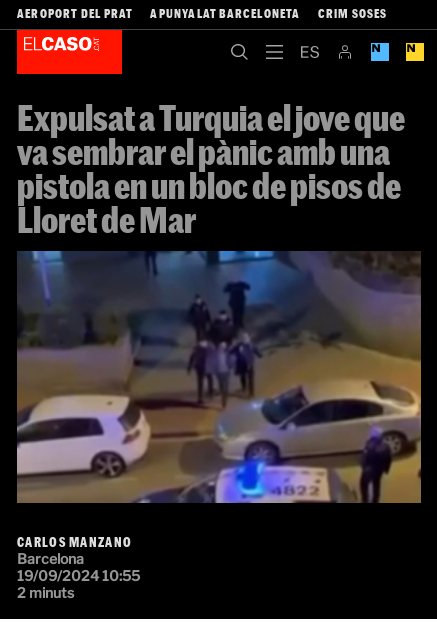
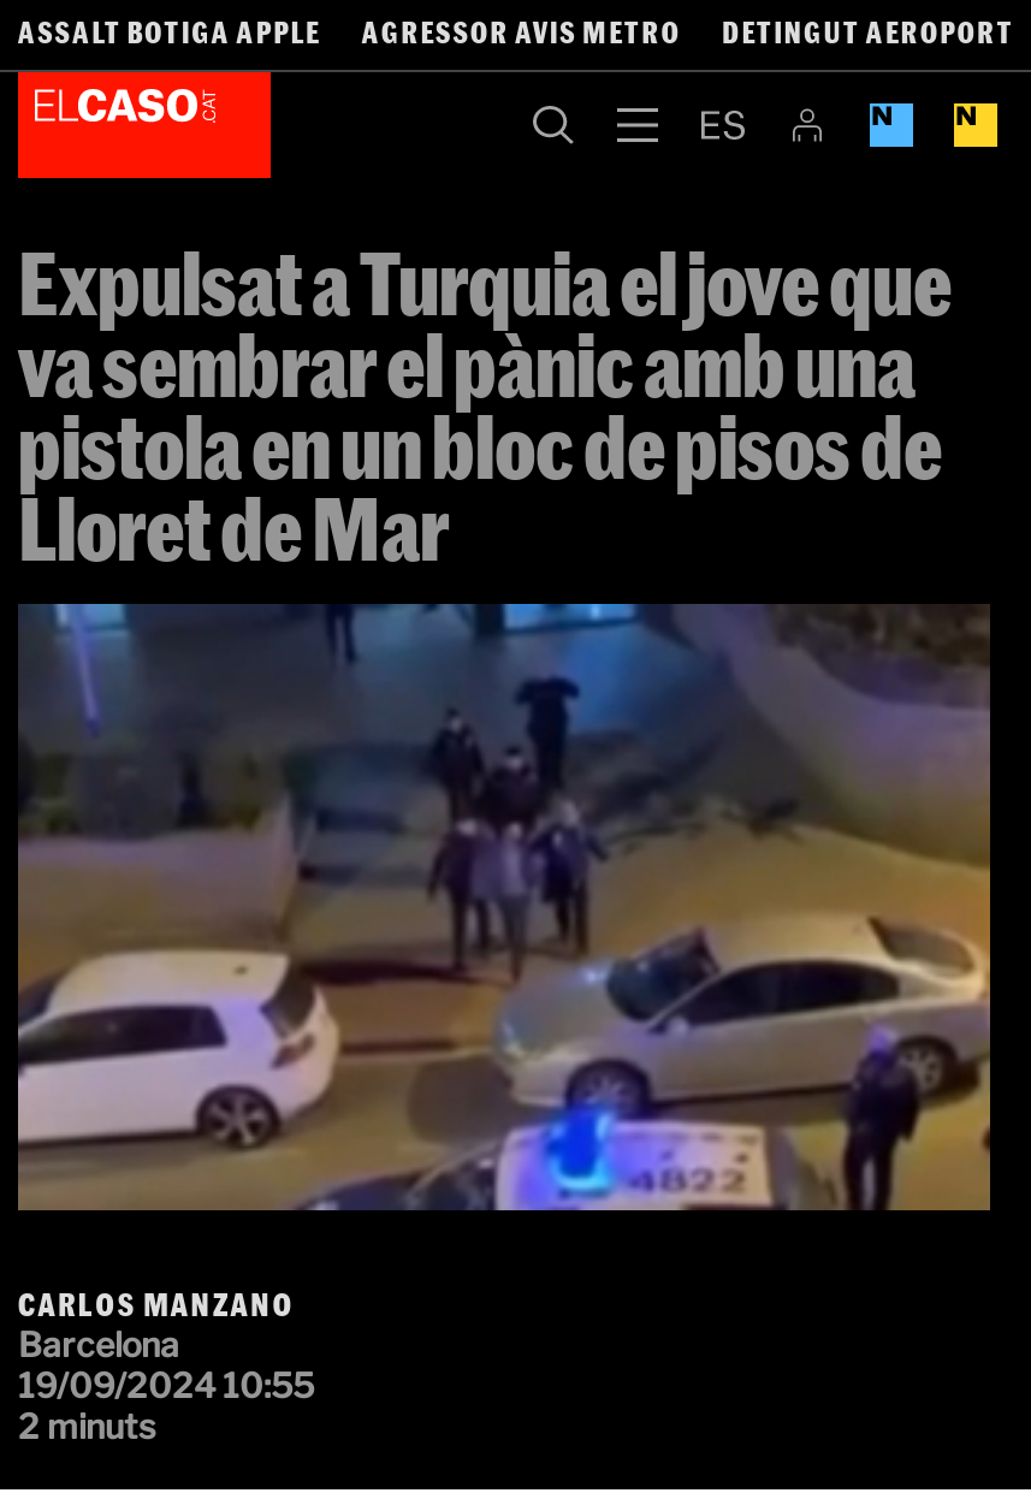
[17,6,388,20] AEROPORT DEL PRAT | APUNYALAT BARCELONETA | CRIM SOSES -> [18,14,1014,48] ASSALT BOTIGA APPLE | AGRESSOR AVIS METRO | DETINGUT AEROPORT

